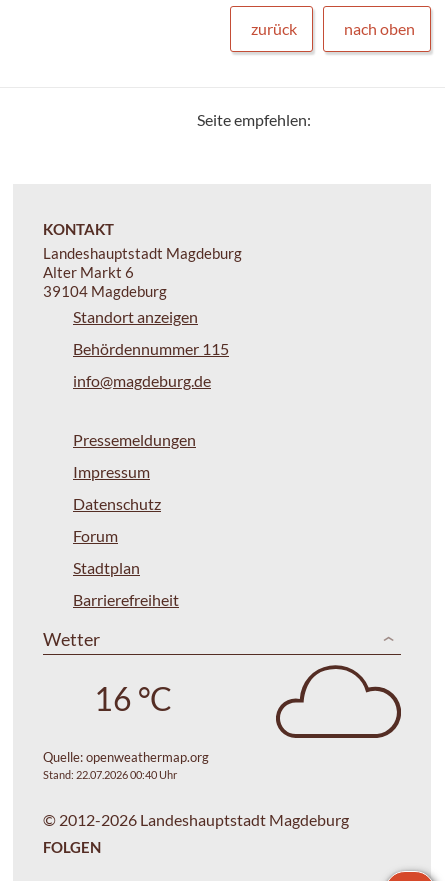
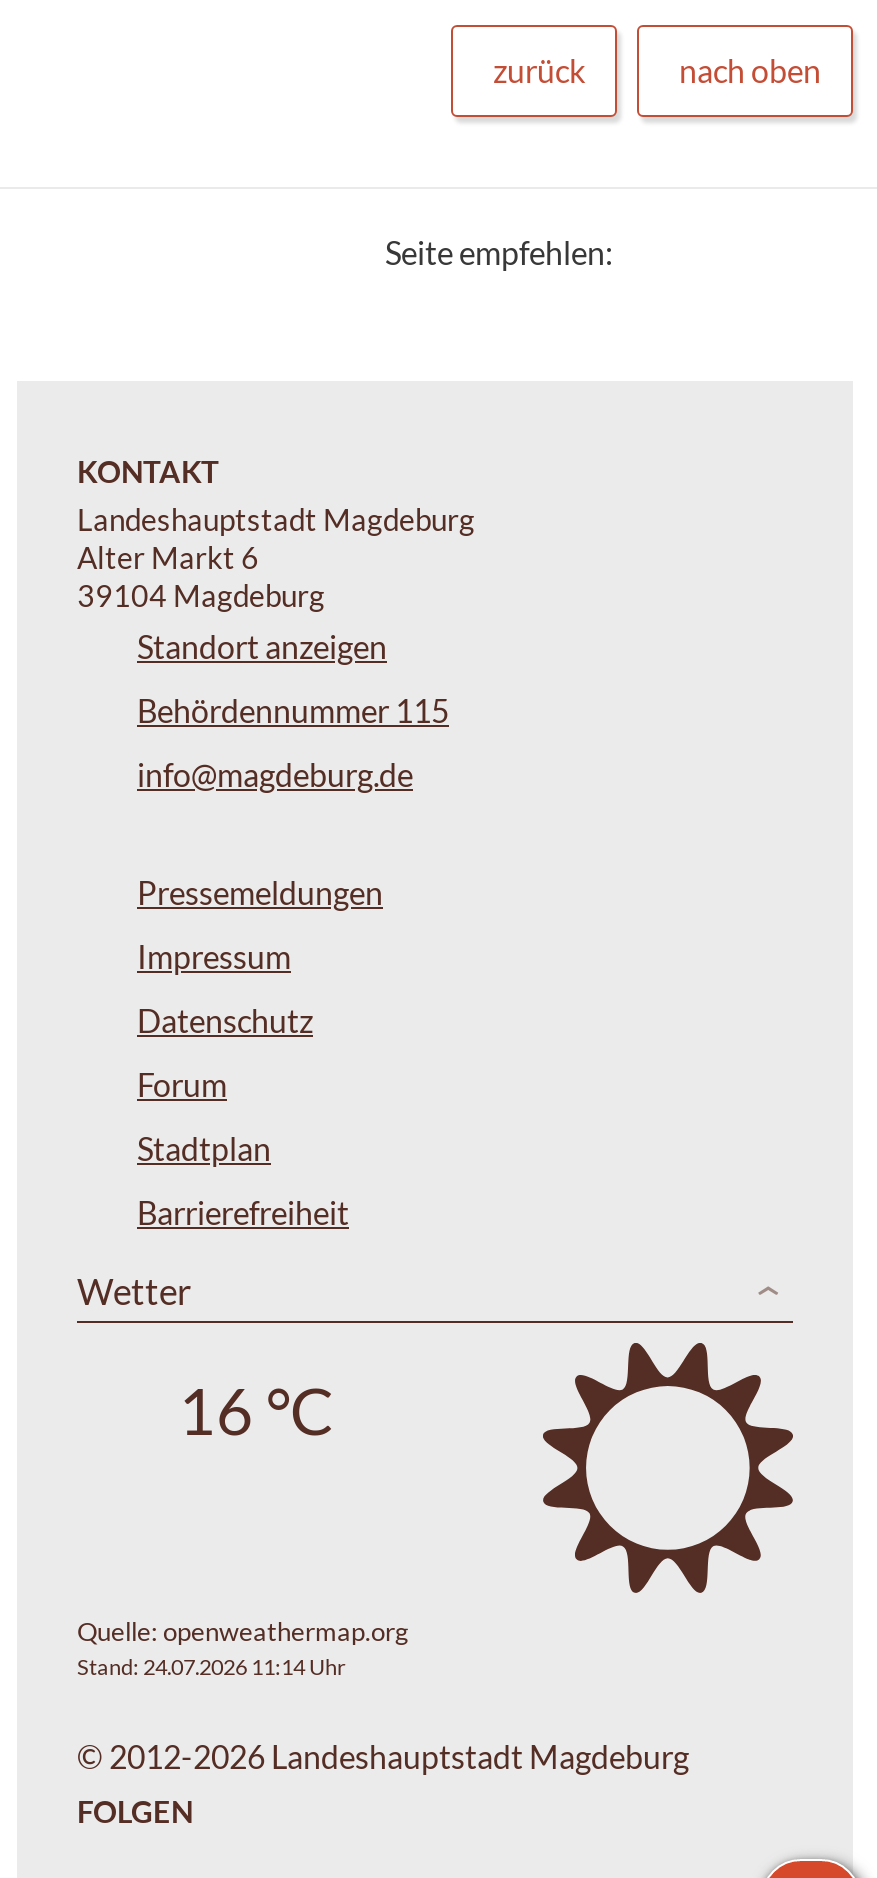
[275,664,402,739] [image] -> [541,1339,795,1593] [image]
[43,768,177,781] Stand: 22.07.2026 00:40 Uhr -> [77,1653,345,1679] Stand: 24.07.2026 11:14 Uhr

